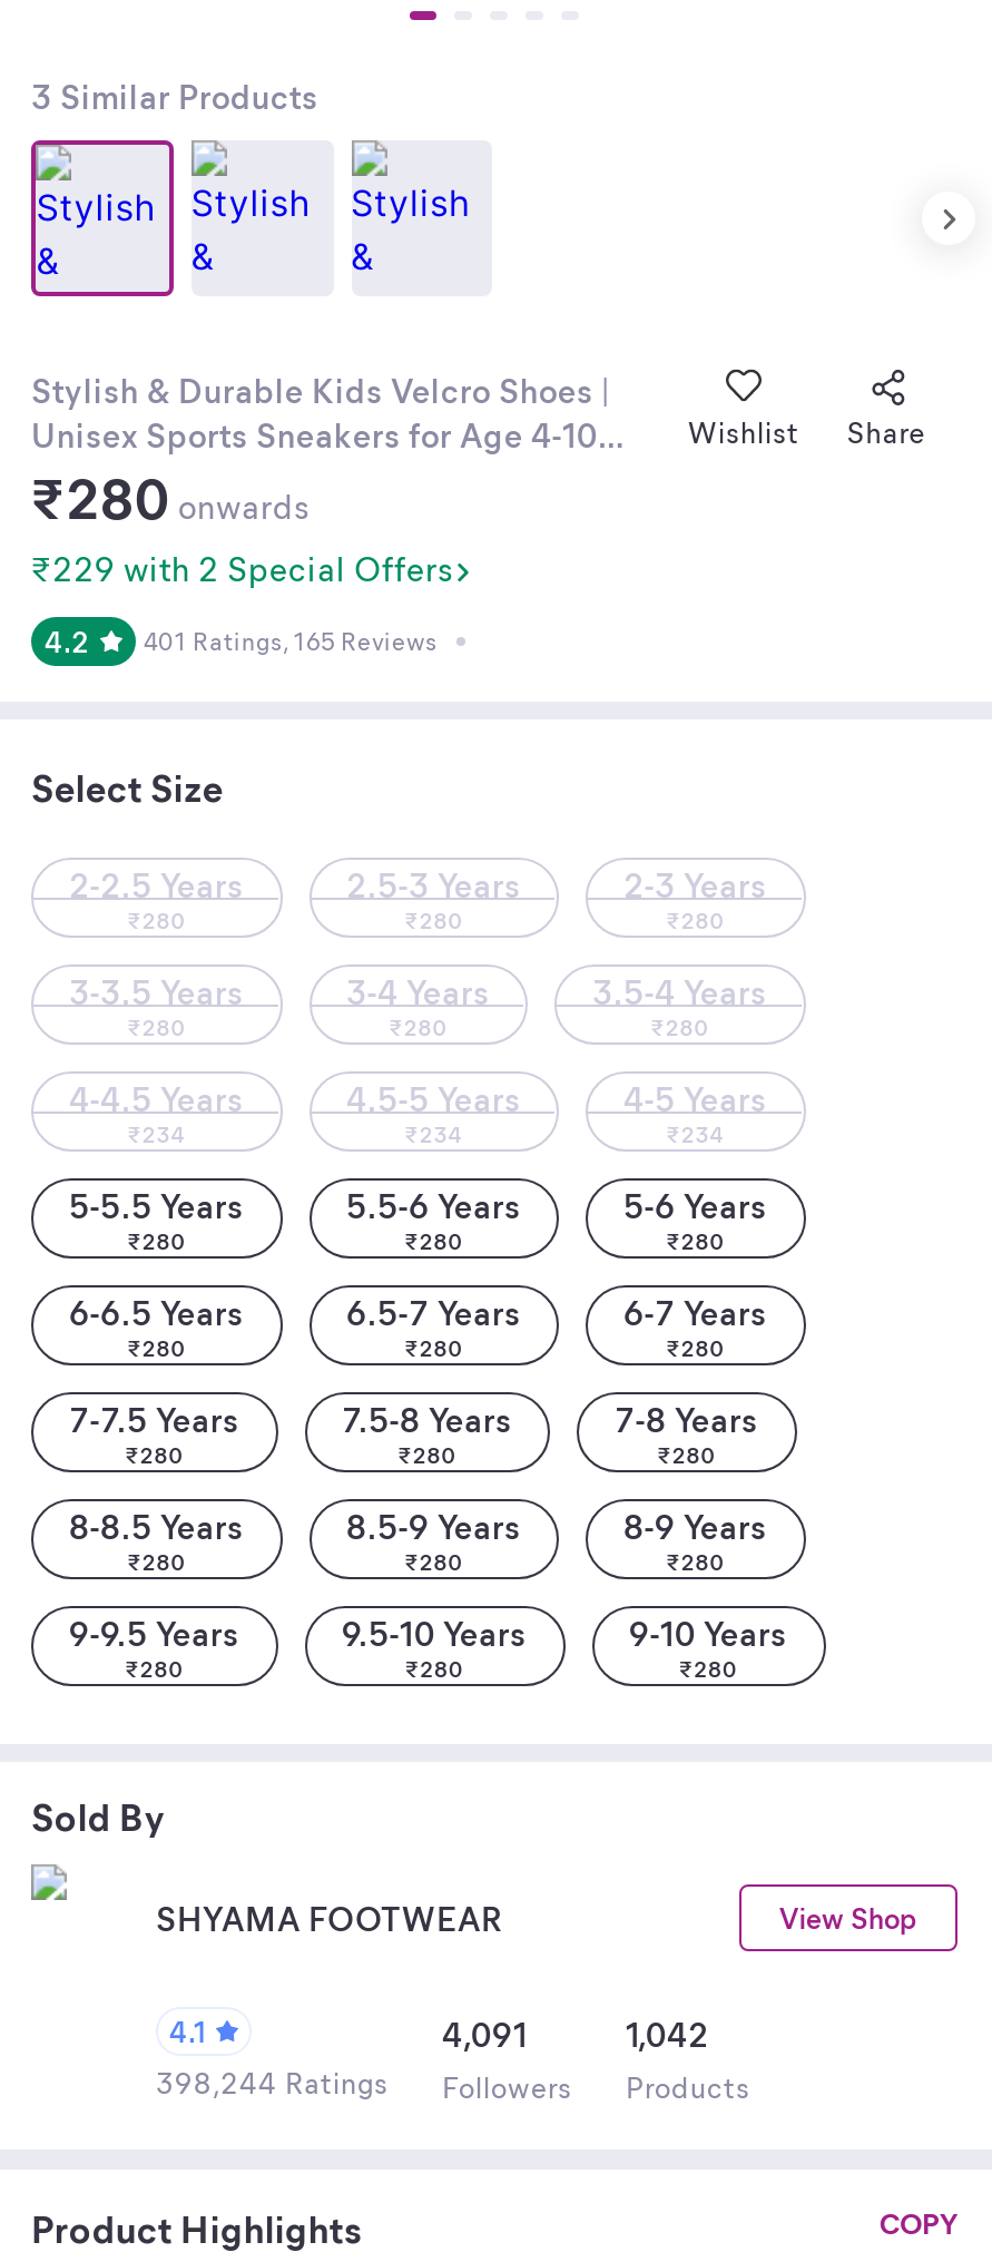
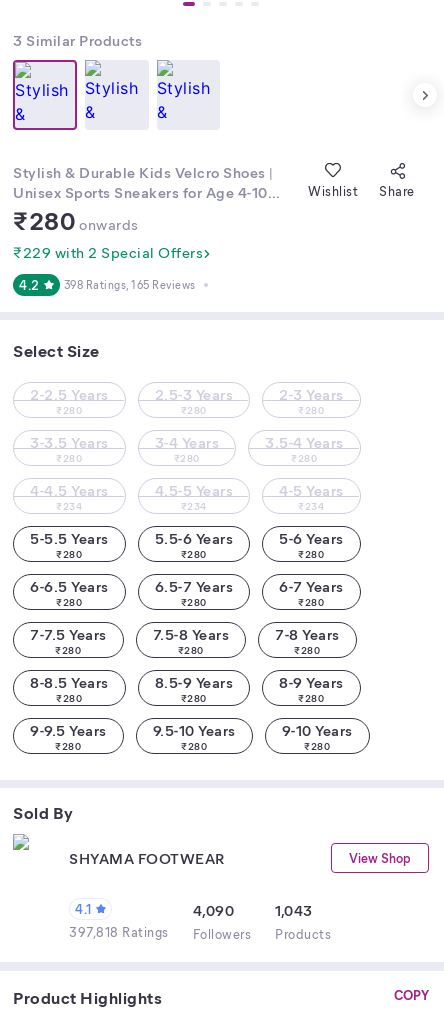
[144,624,438,657] 401 Ratings, 165 Reviews -> [63,277,195,292] 398 Ratings, 165 Reviews
[442,2011,528,2056] 4,091 -> [192,900,234,920] 4,090
[626,2011,709,2056] 1,042 -> [275,900,312,920] 1,043
[156,2063,750,2105] 398,244 Ratings Followers Products -> [69,923,331,942] 397,818 Ratings Followers Products

